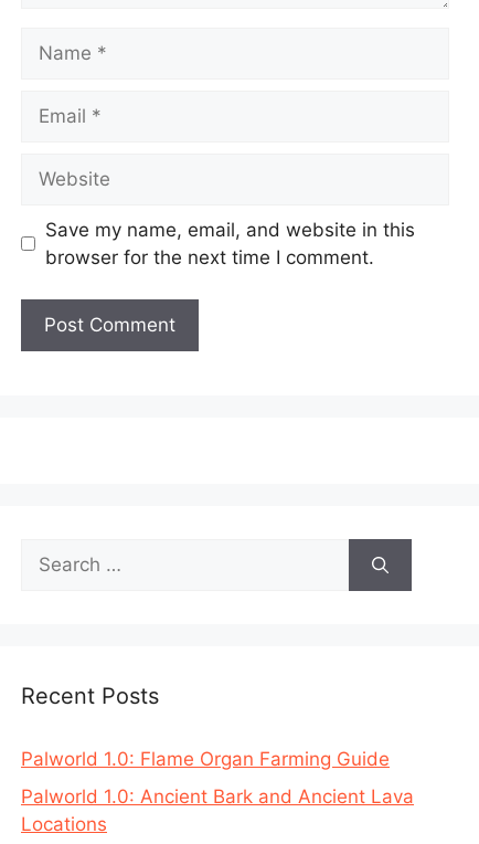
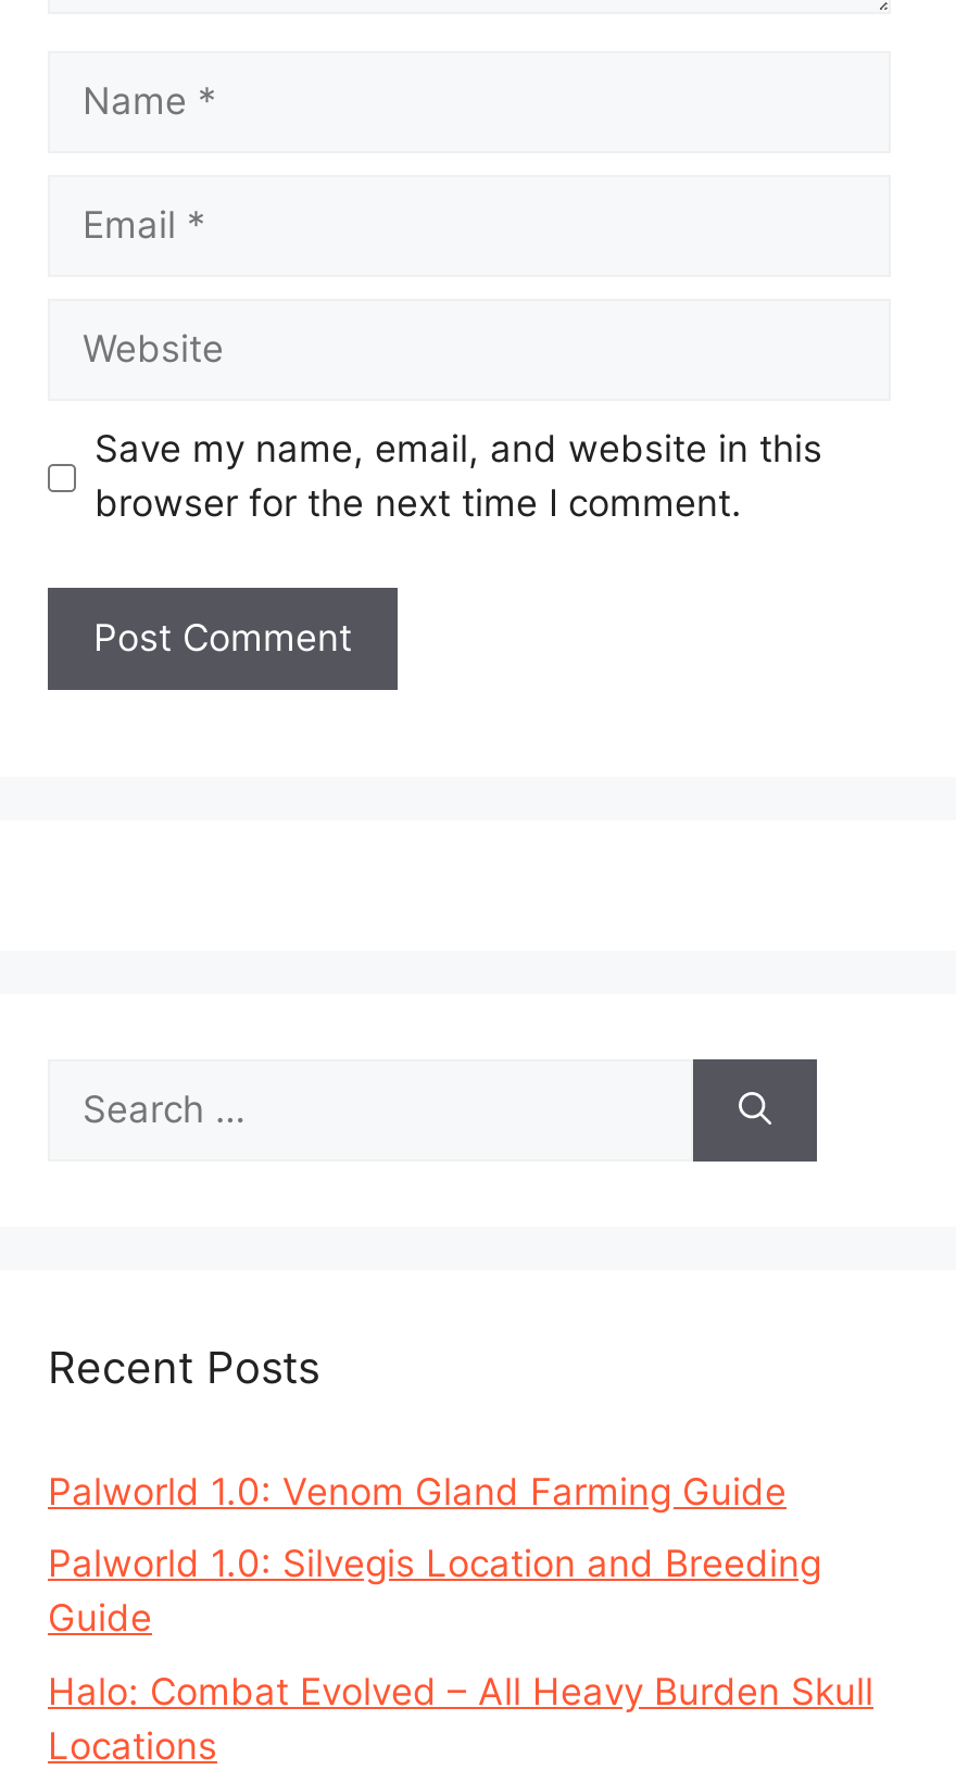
[21,748,414,808] Palworld 1.0: Flame Organ Farming Guide | Palworld 1.0: Ancient Bark and Ancient Lava -> [48,1469,873,1712] Palworld 1.0: Venom Gland Farming Guide | Palworld 1.0: Silvegis Location and Breeding | Guide | Halo: Combat Evolved – All Heavy Burden Skull

